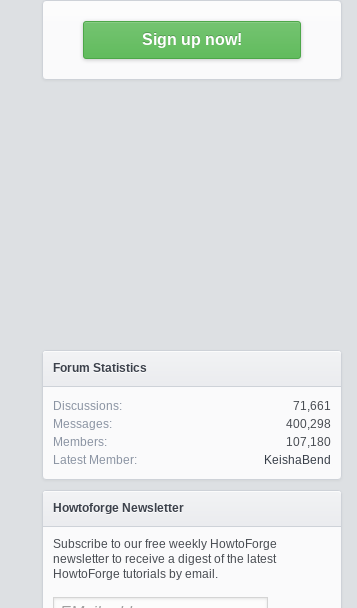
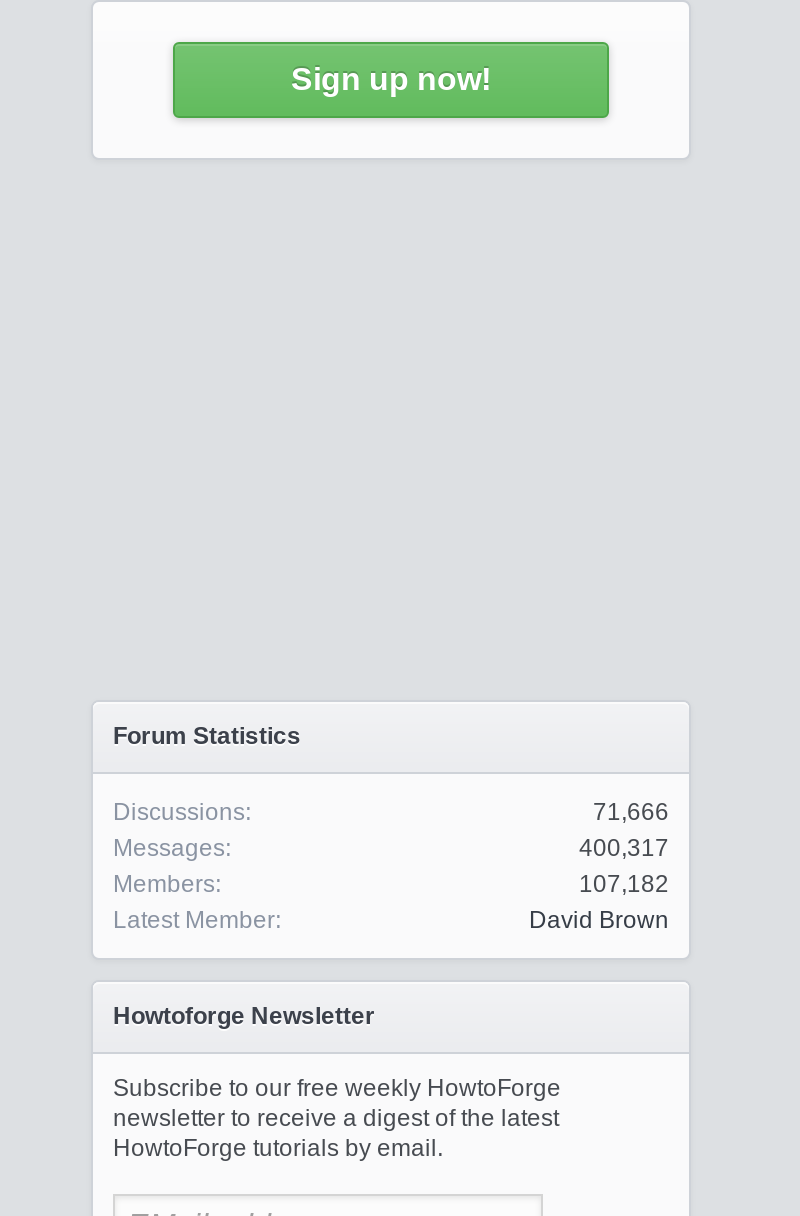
[293,399,331,413] 71,661 -> [593,798,669,826] 71,666
[286,417,331,431] 400,298 -> [579,834,669,862] 400,317
[286,435,331,449] 107,180 -> [579,870,669,898] 107,182
[264,453,331,467] KeishaBend -> [529,906,669,934] David Brown

